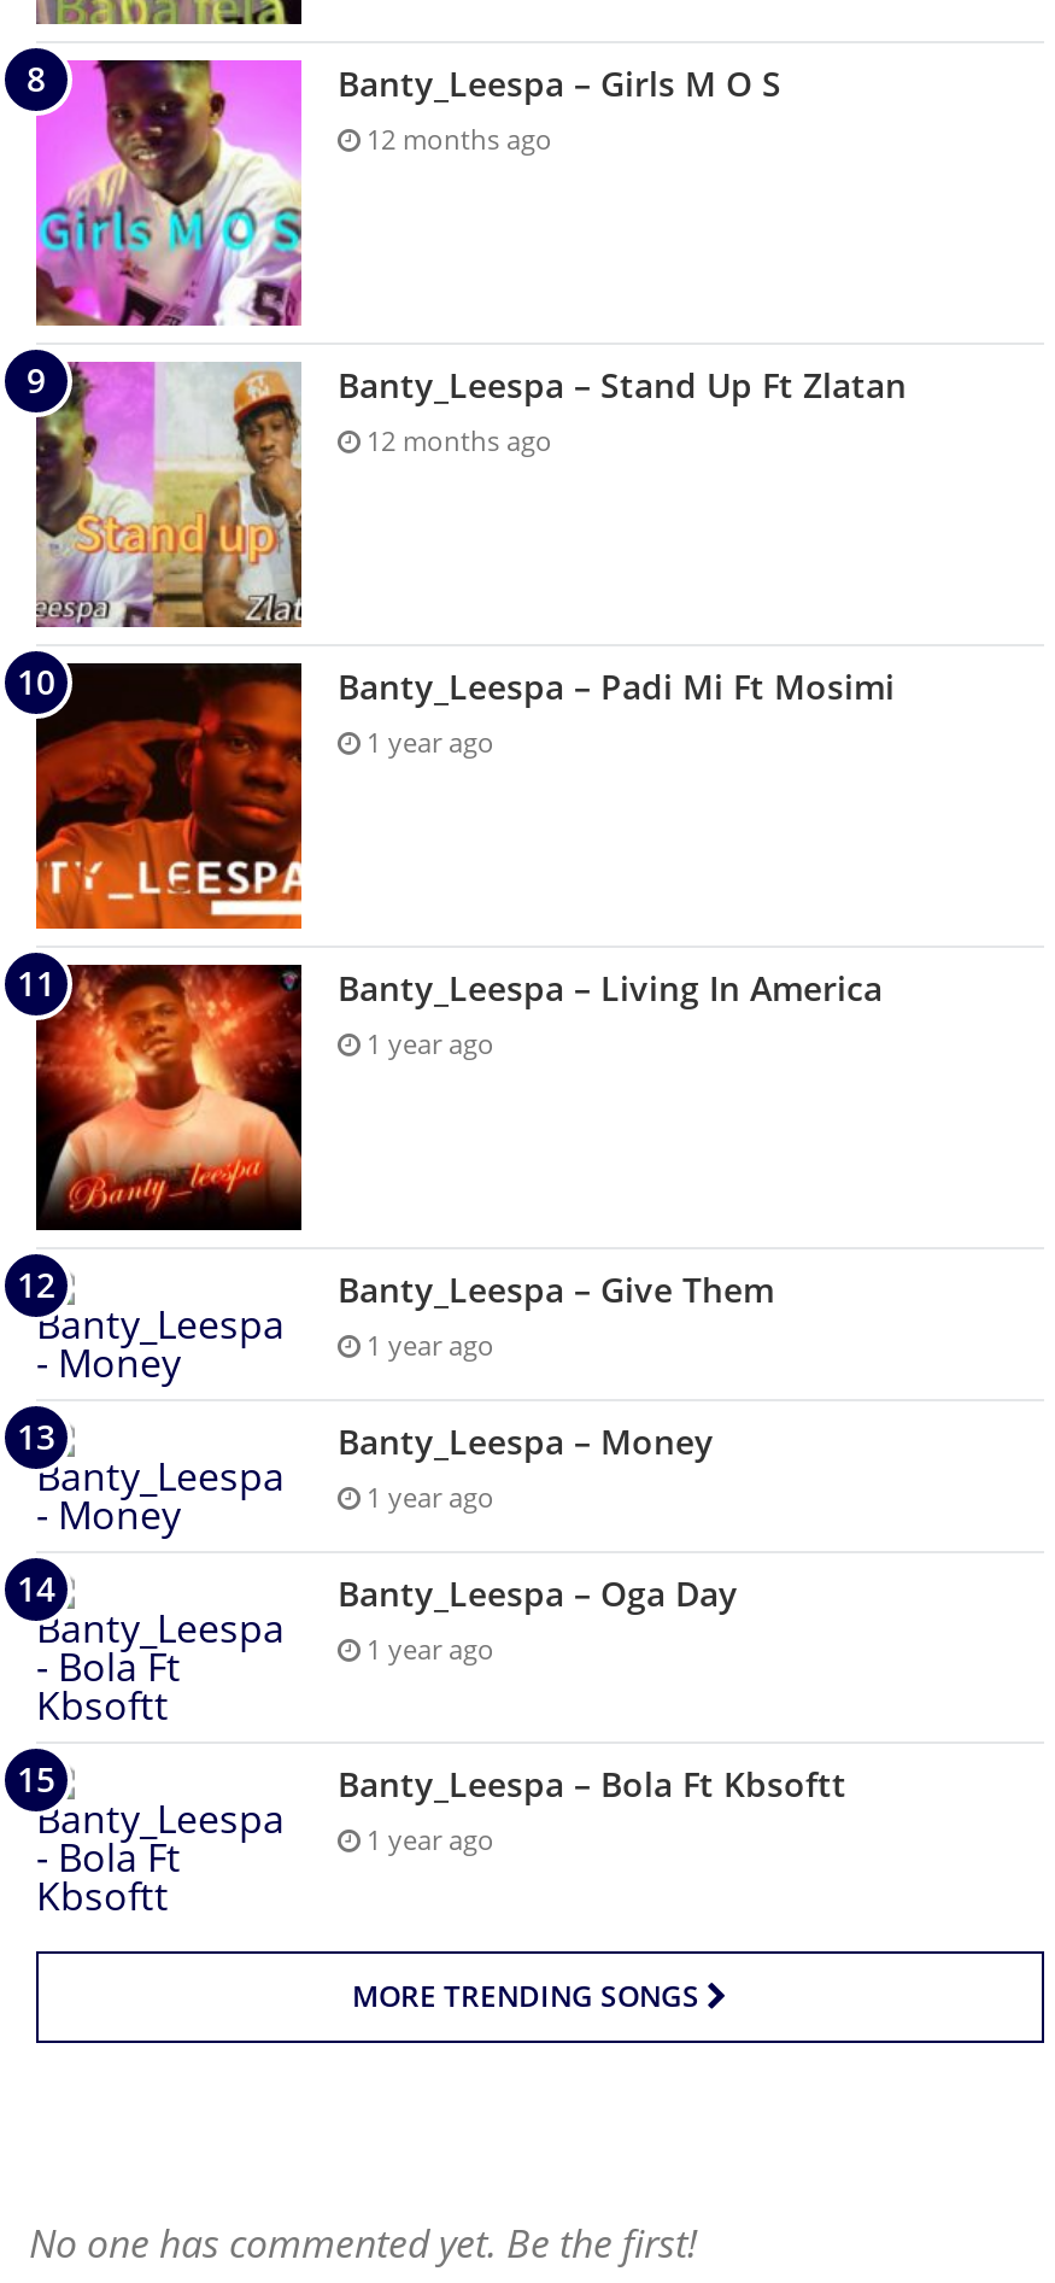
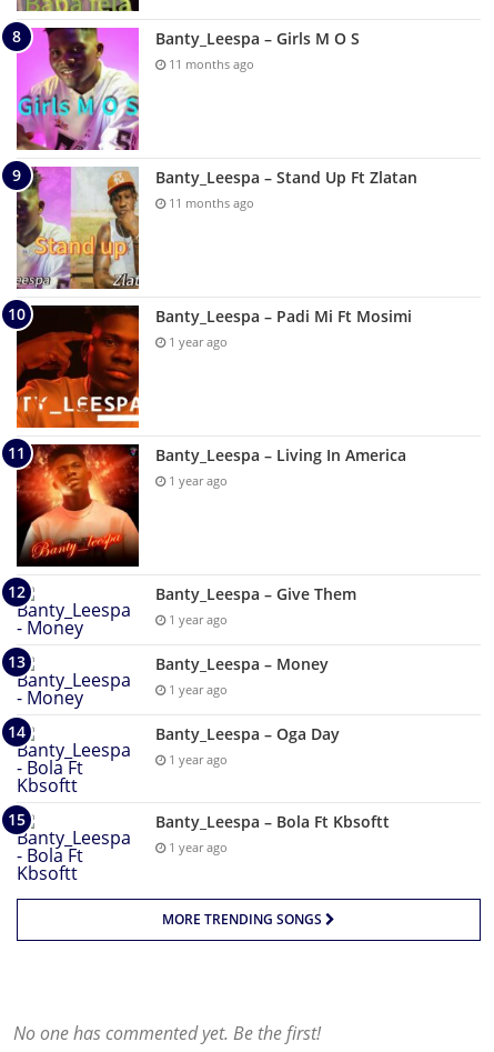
[359,122,552,158] 12 months ago -> [165,56,254,73] 11 months ago
[359,423,552,459] 12 months ago -> [165,195,254,212] 11 months ago

